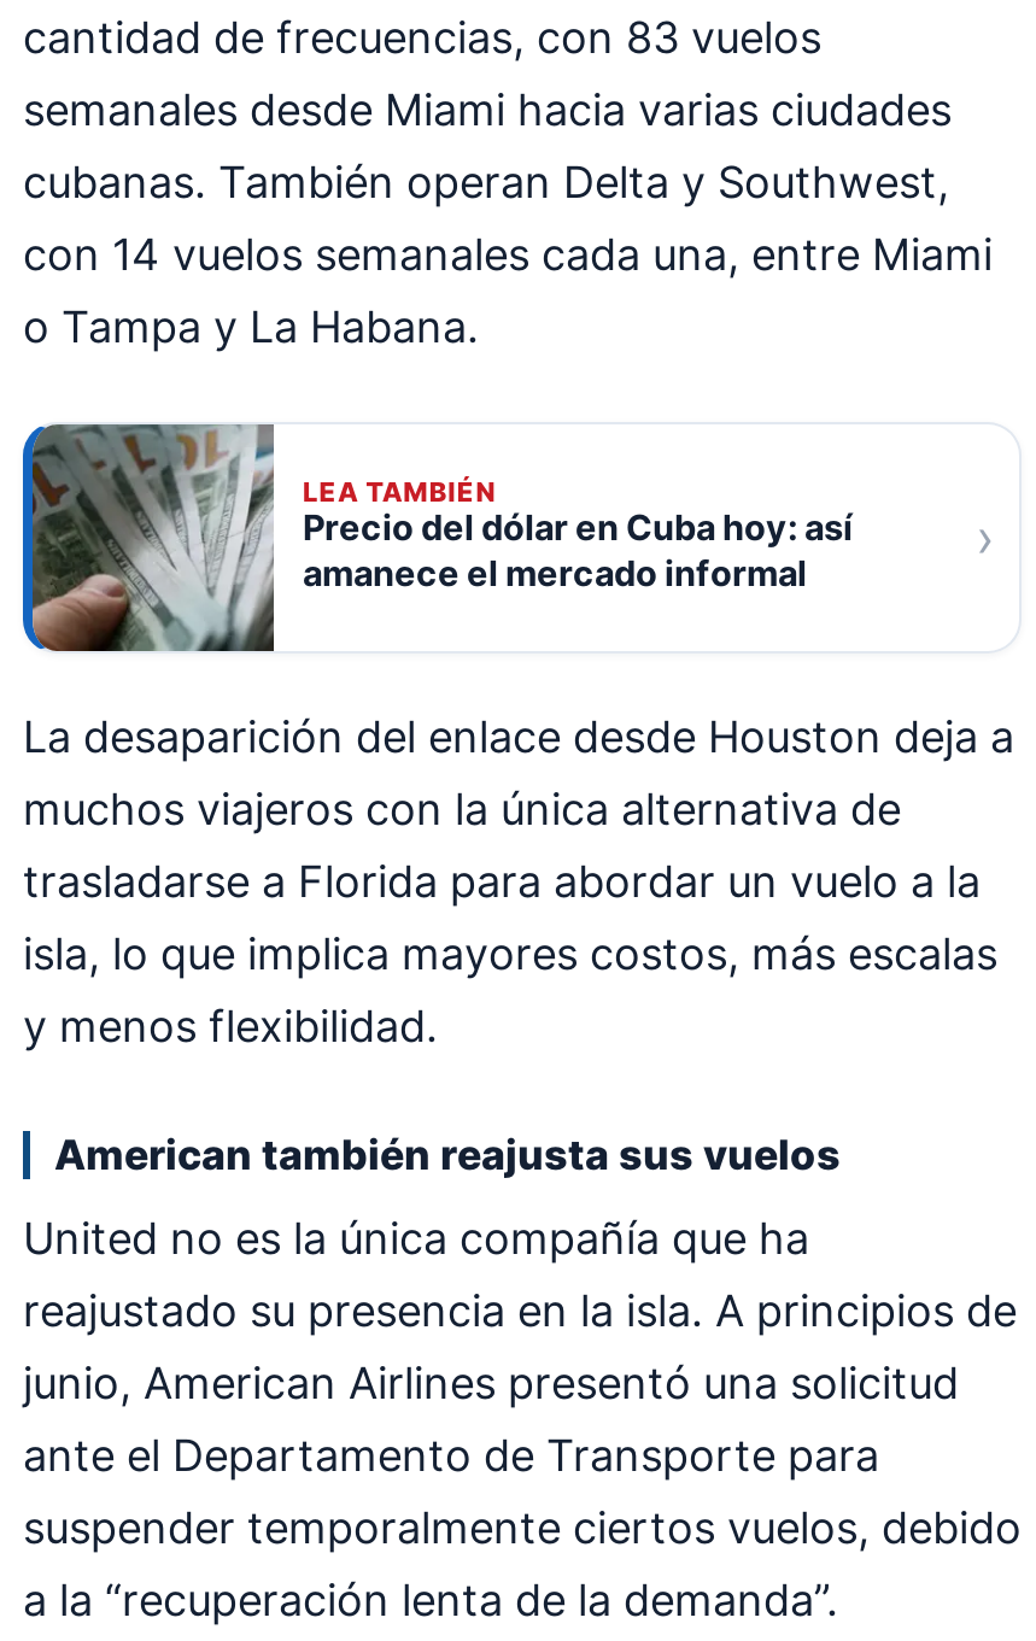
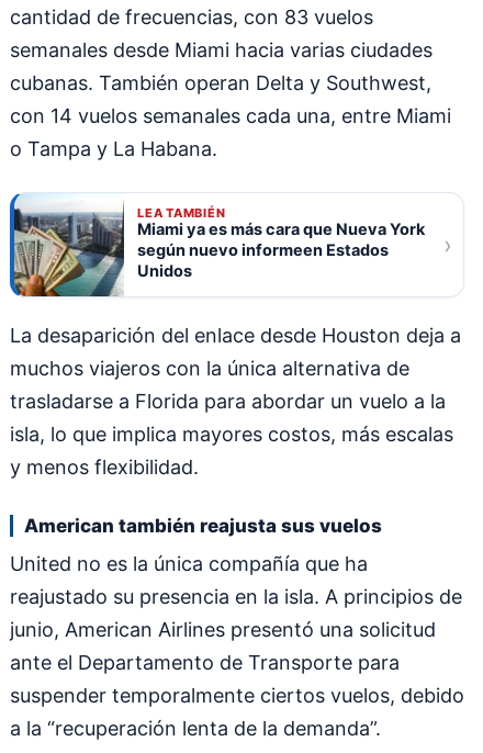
[30,422,853,654] [image] | Precio del dólar en Cuba hoy: así | amanece el mercado informal -> [13,193,425,297] [image] | Miami ya es más cara que Nueva York | según nuevo informeen Estados | Unidos

